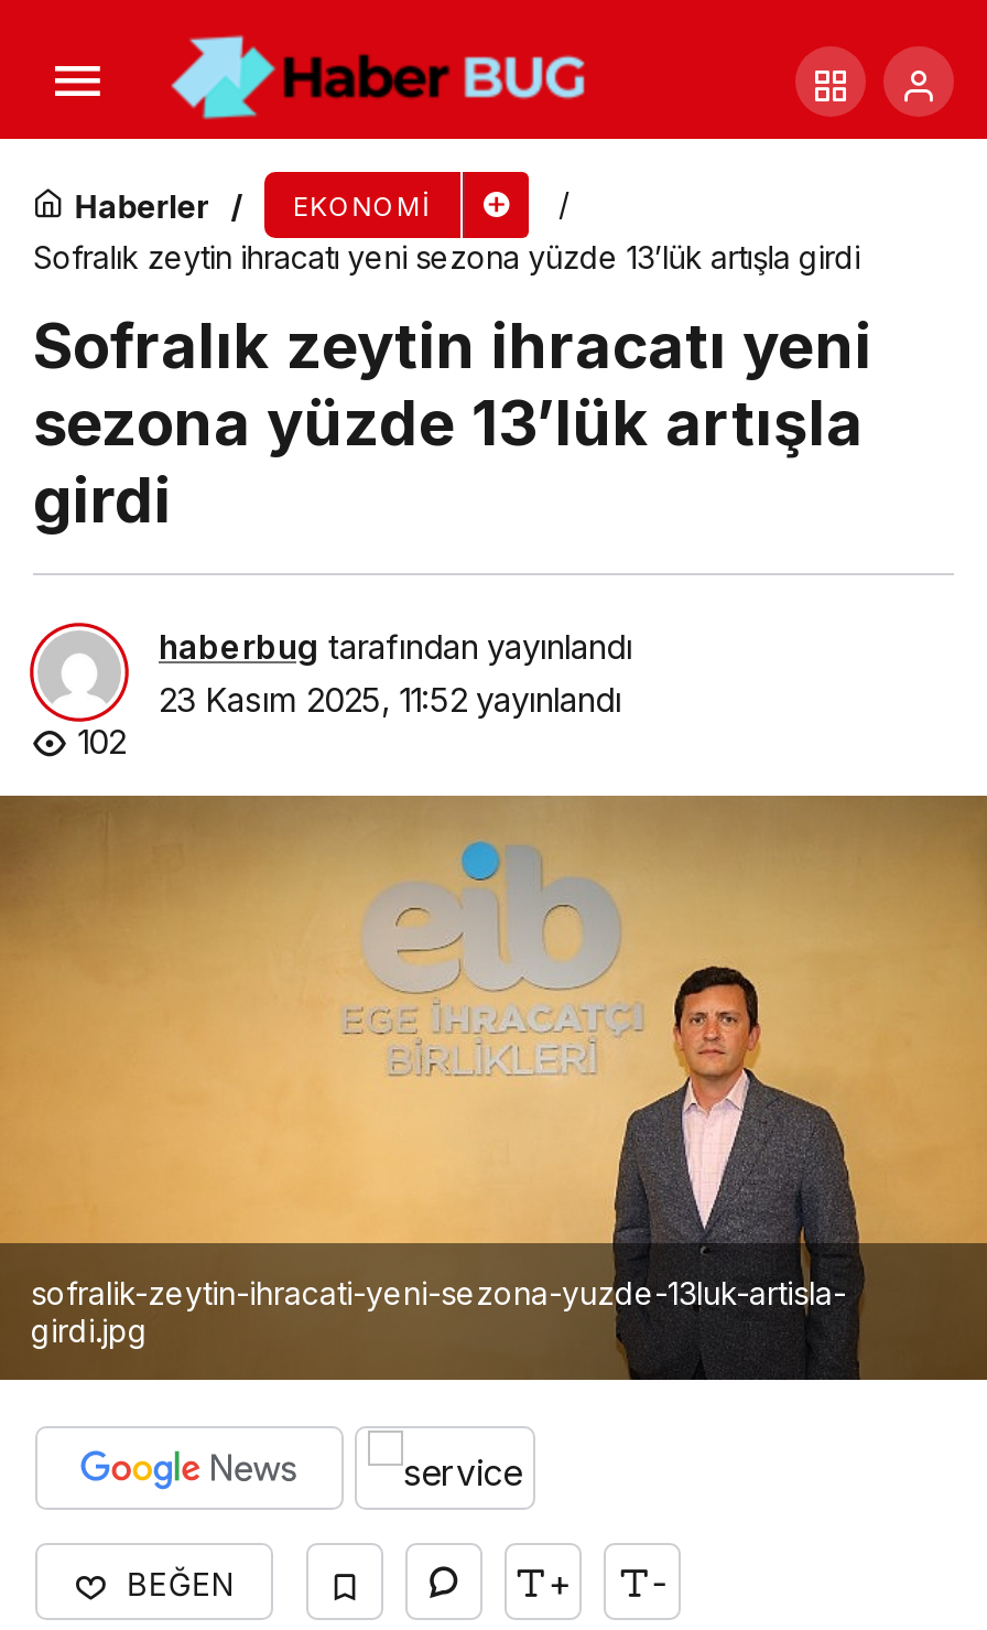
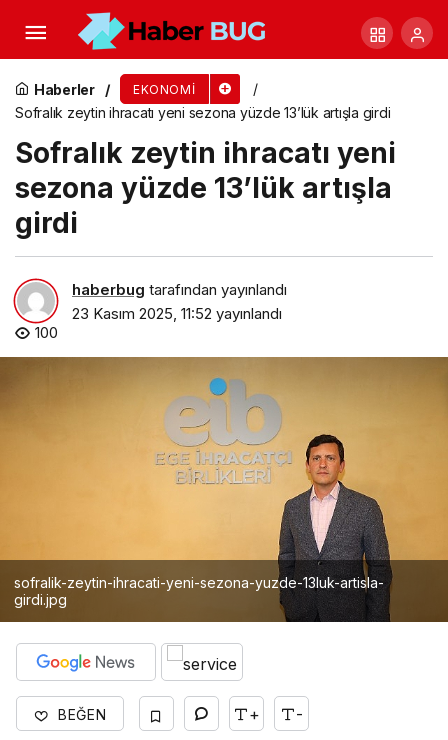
[77,720,126,762] 102 -> [35,322,58,341] 100

